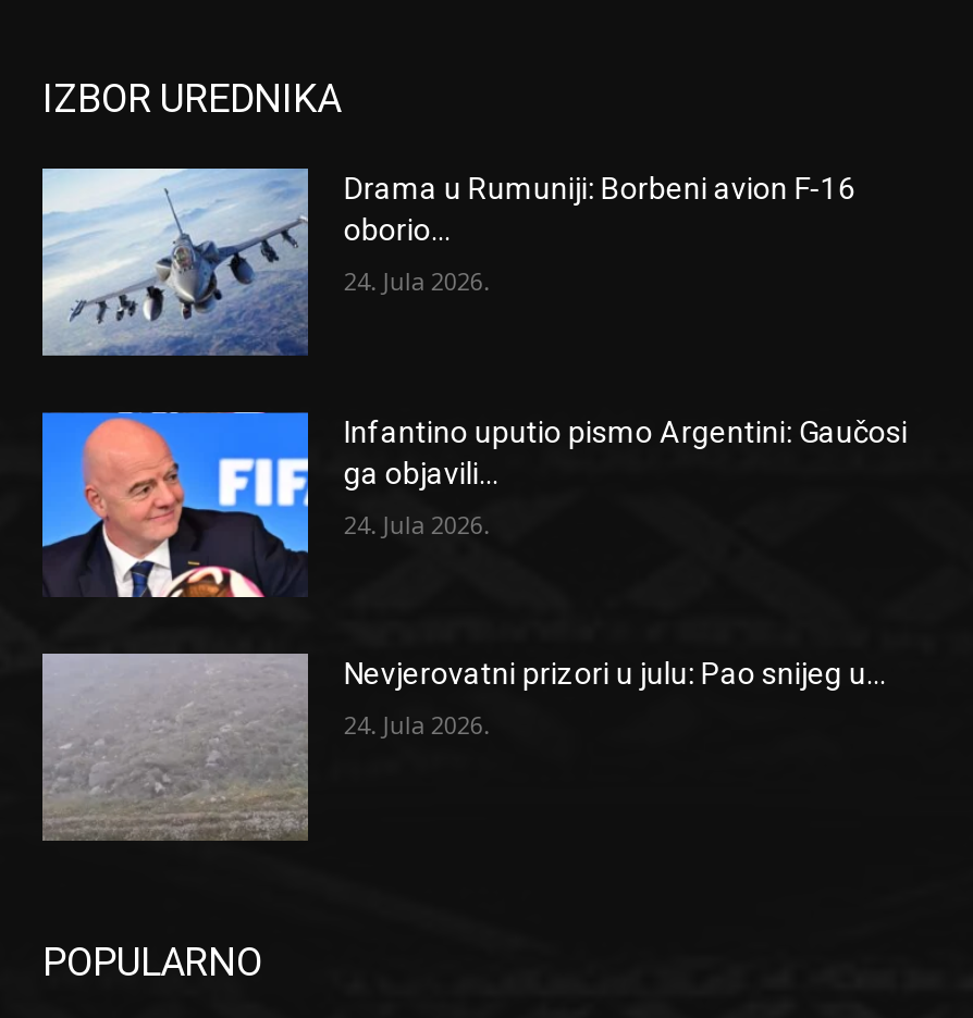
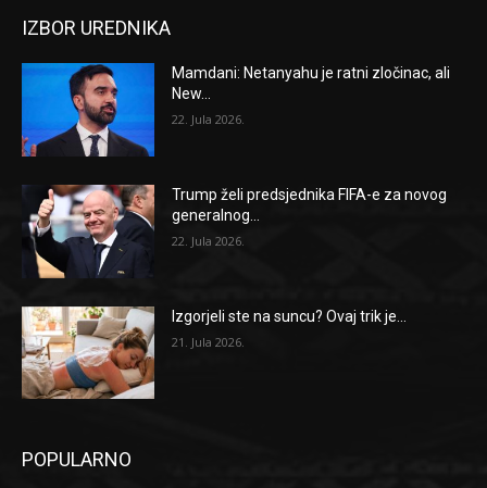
[40,165,855,357] [image] | Drama u Rumuniji: Borbeni avion F-16 | oborio... -> [21,62,450,158] [image] | Mamdani: Netanyahu je ratni zločinac, ali | New...
[344,264,490,297] 24. Jula 2026. -> [172,111,245,128] 22. Jula 2026.
[40,409,907,600] [image] | Infantino uputio pismo Argentini: Gaučosi | ga objavili... -> [22,184,447,279] [image] | Trump želi predsjednika FIFA-e za novog | generalnog...
[344,507,490,540] 24. Jula 2026. -> [172,233,245,249] 22. Jula 2026.
[42,653,886,842] [image] | Nevjerovatni prizori u julu: Pao snijeg u... -> [22,305,407,399] [image] | Izgorjeli ste na suncu? Ovaj trik je...
[344,709,490,741] 24. Jula 2026. -> [172,333,245,350] 21. Jula 2026.

